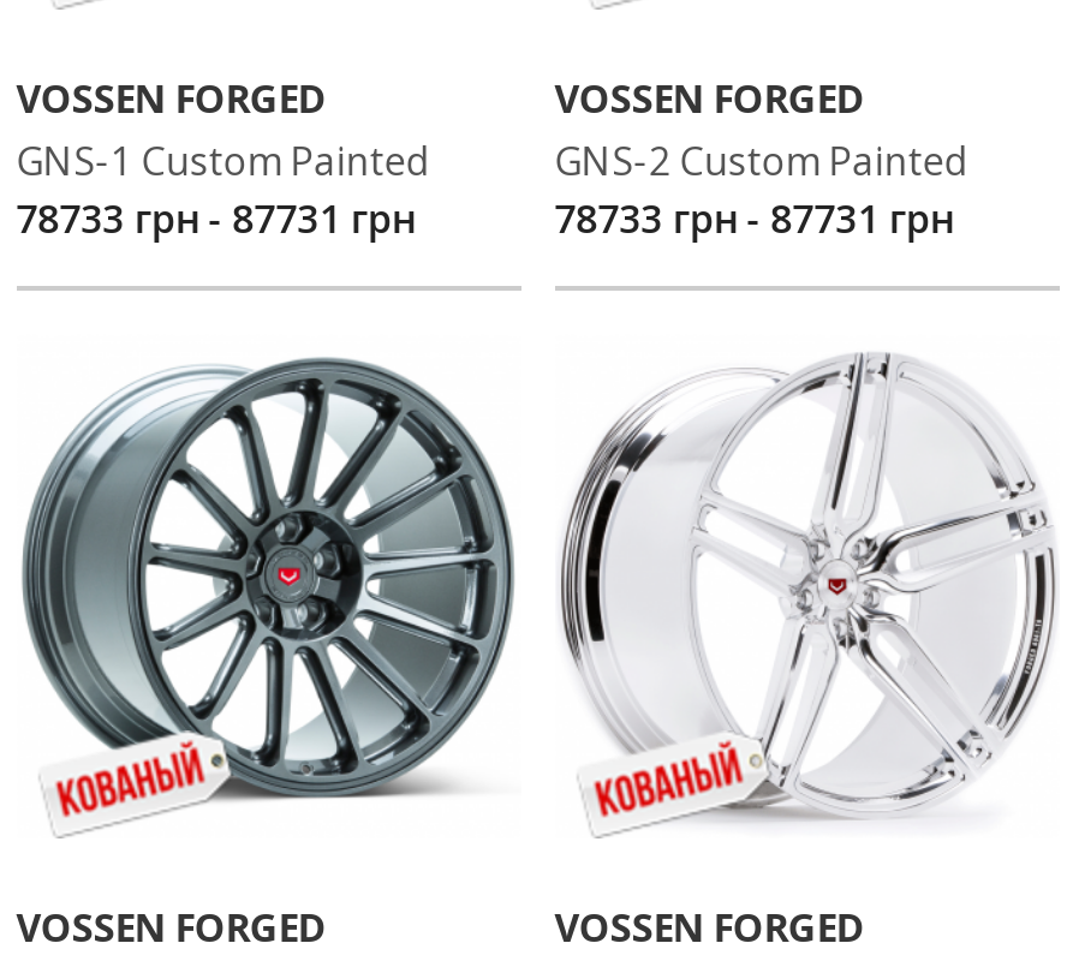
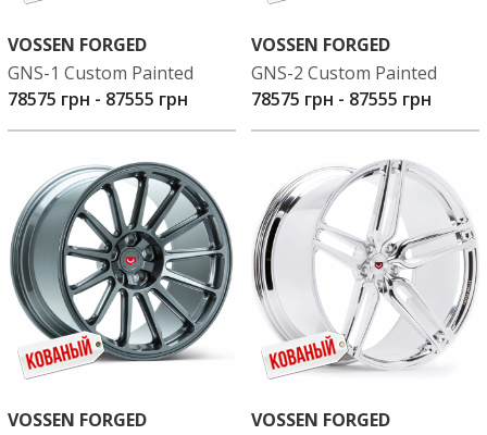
[16,191,415,244] 78733 грн - 87731 грн -> [7,87,188,110] 78575 грн - 87555 грн
[554,191,953,244] 78733 грн - 87731 грн -> [251,87,431,110] 78575 грн - 87555 грн

